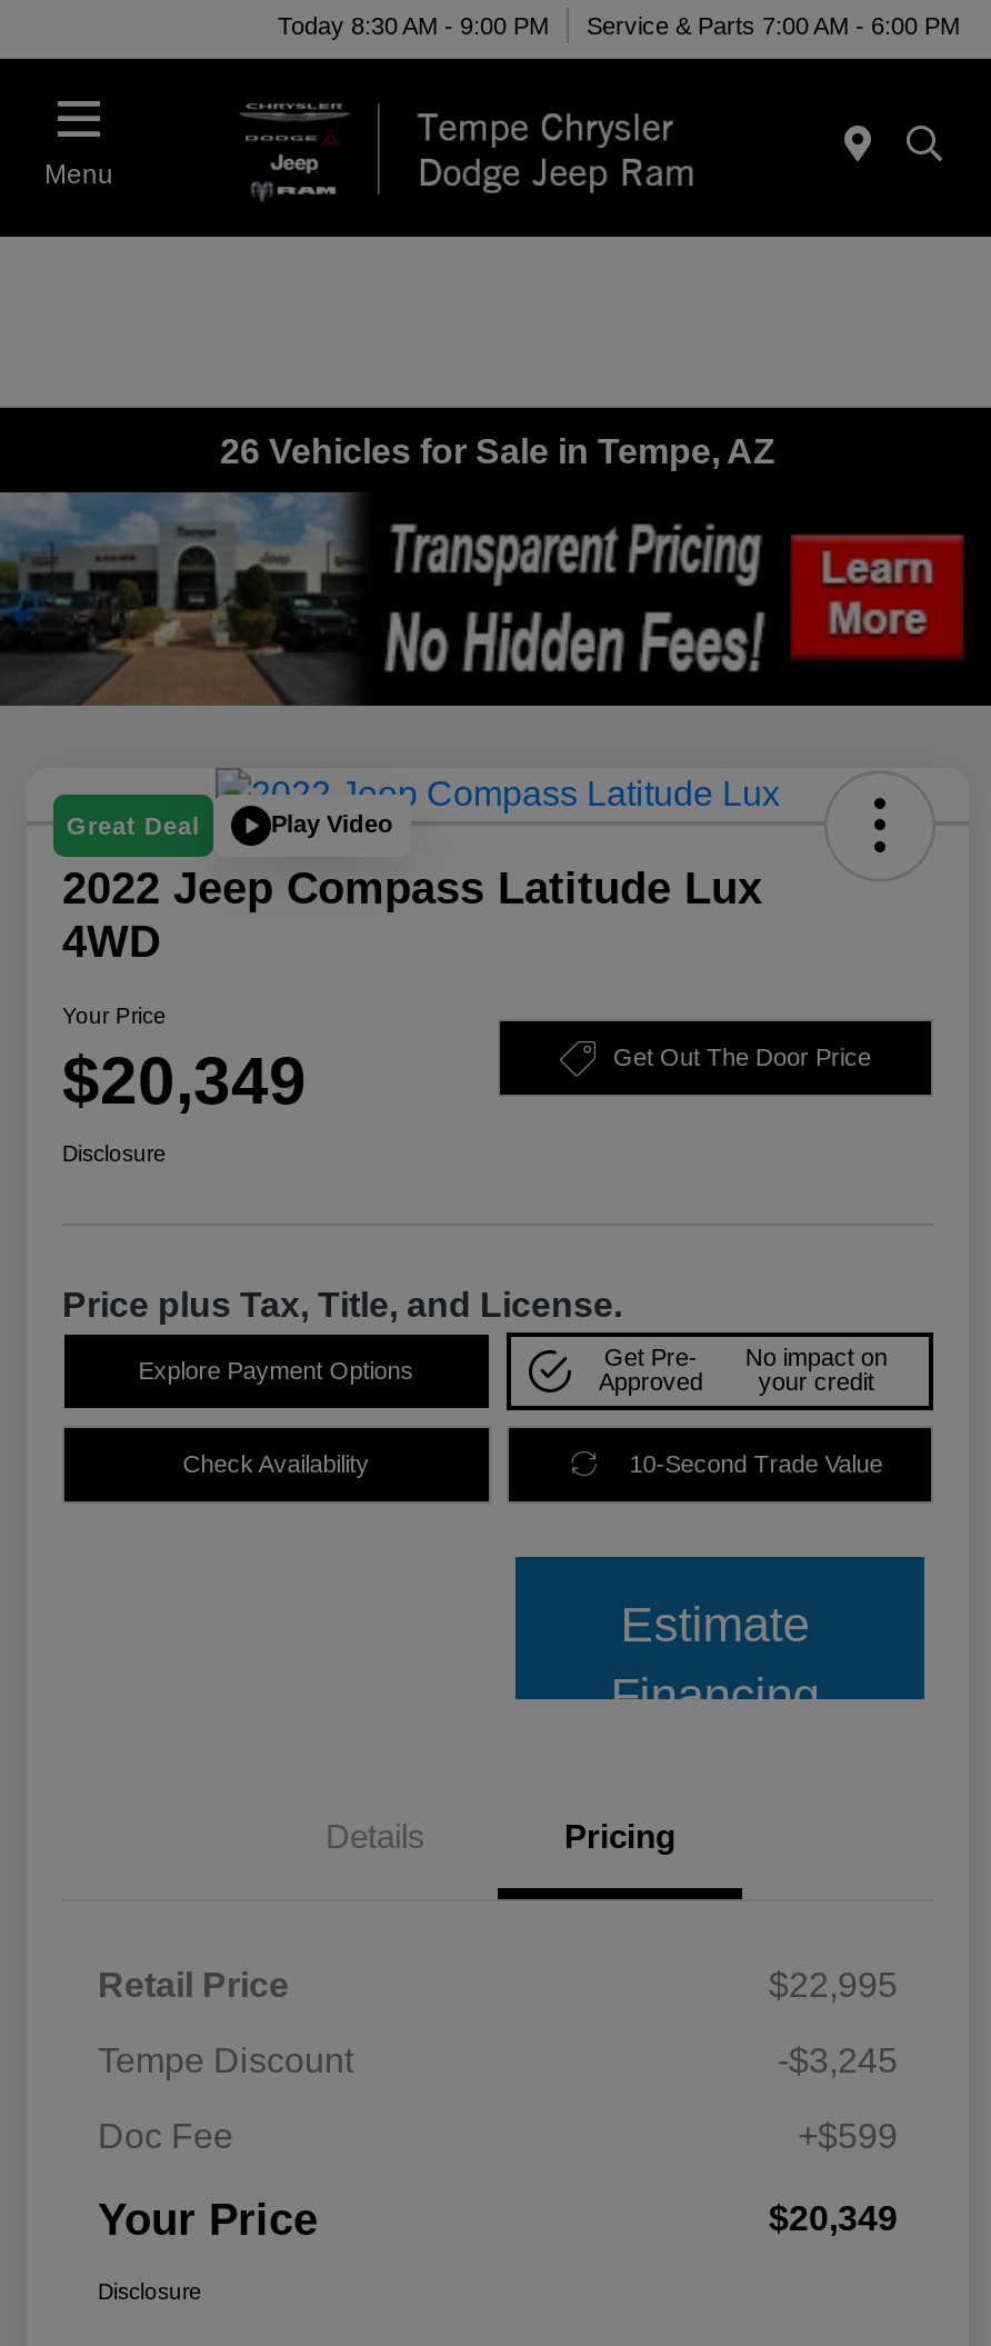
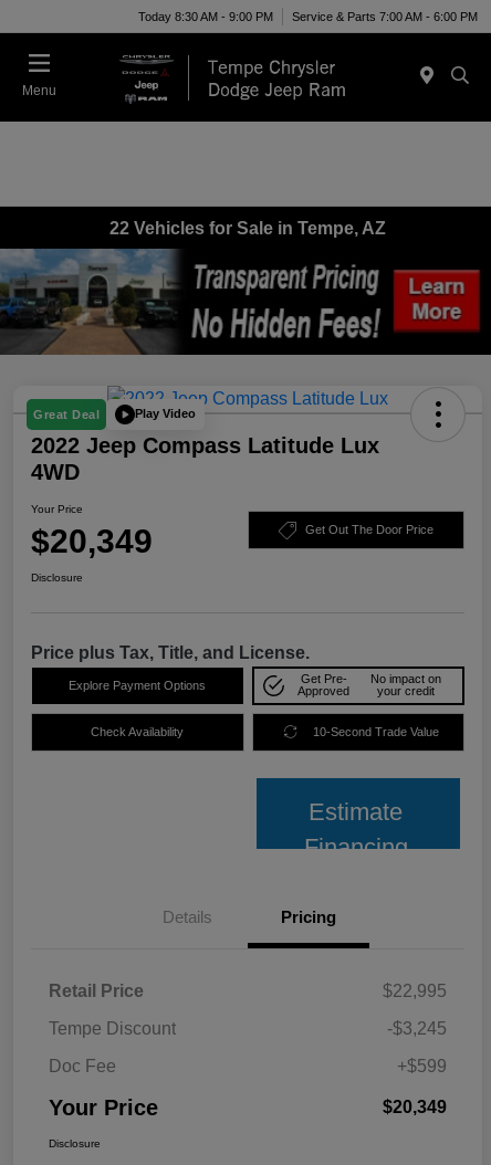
[220,431,775,469] 26 Vehicles for Sale in Tempe, AZ -> [109,218,386,237] 22 Vehicles for Sale in Tempe, AZ

